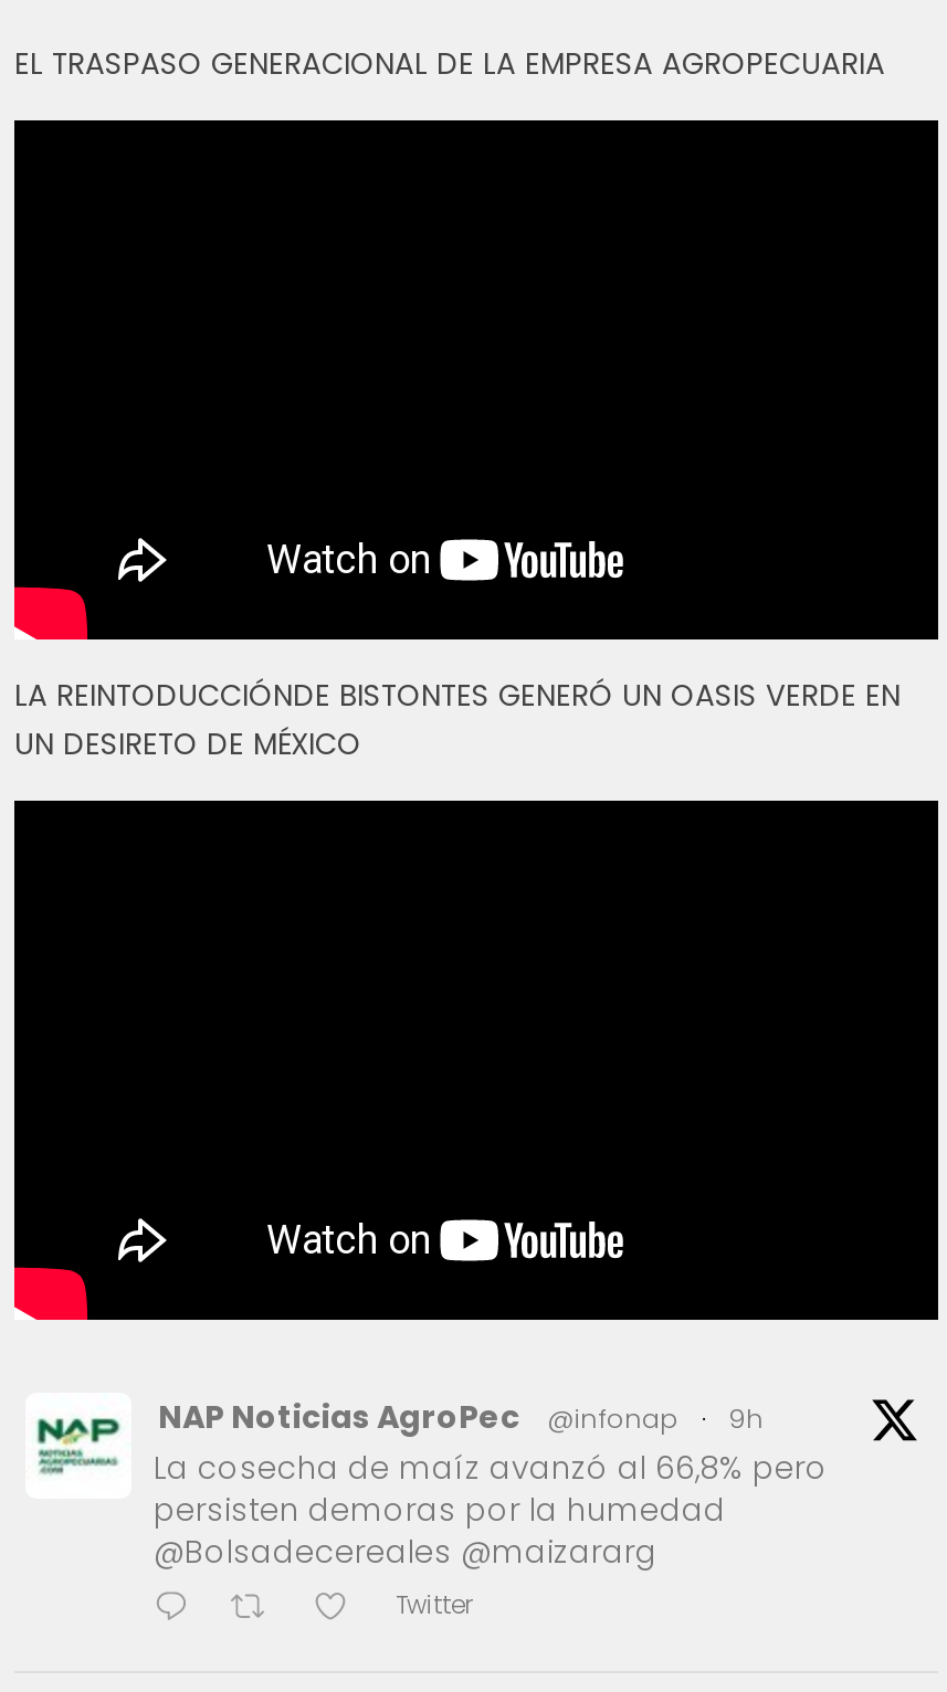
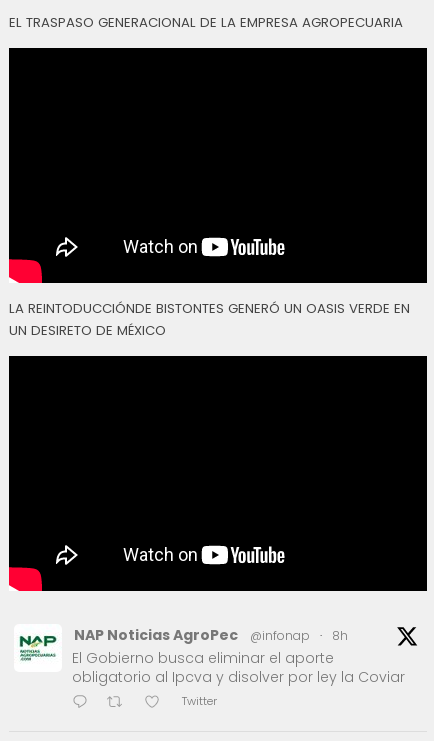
[154,1399,828,1573] 9h | La cosecha de maíz avanzó al 66,8% pero | persisten demoras por la humedad | @Bolsadecereales @maizararg -> [72,627,405,687] 8h | El Gobierno busca eliminar el aporte | obligatorio al Ipcva y disolver por ley la Coviar

